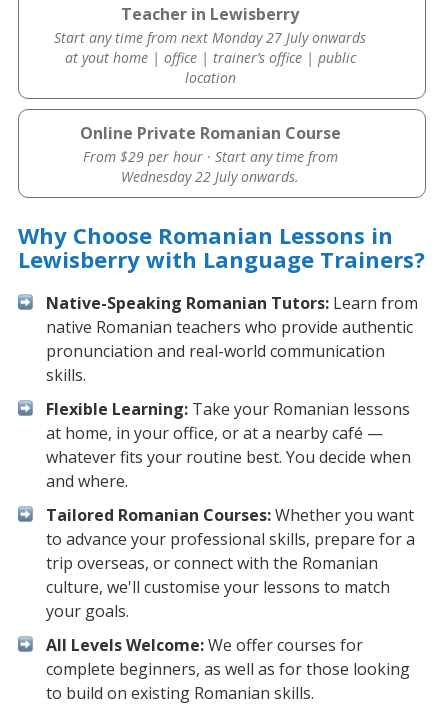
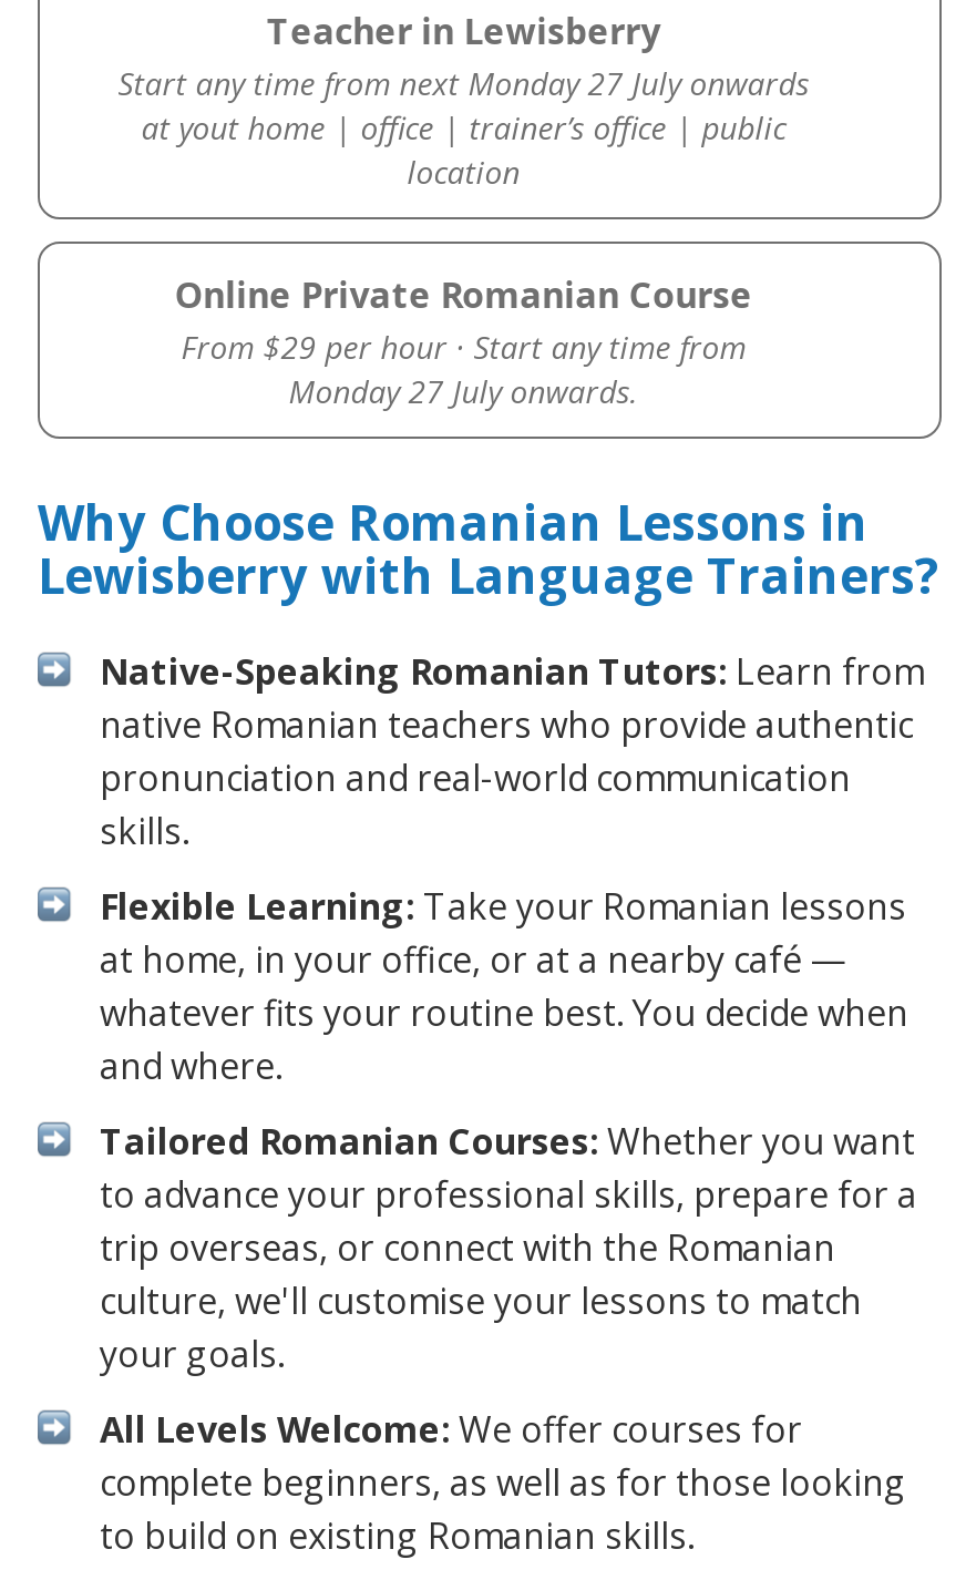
[121,167,299,186] Wednesday 22 July onwards. -> [288,370,639,412] Monday 27 July onwards.

